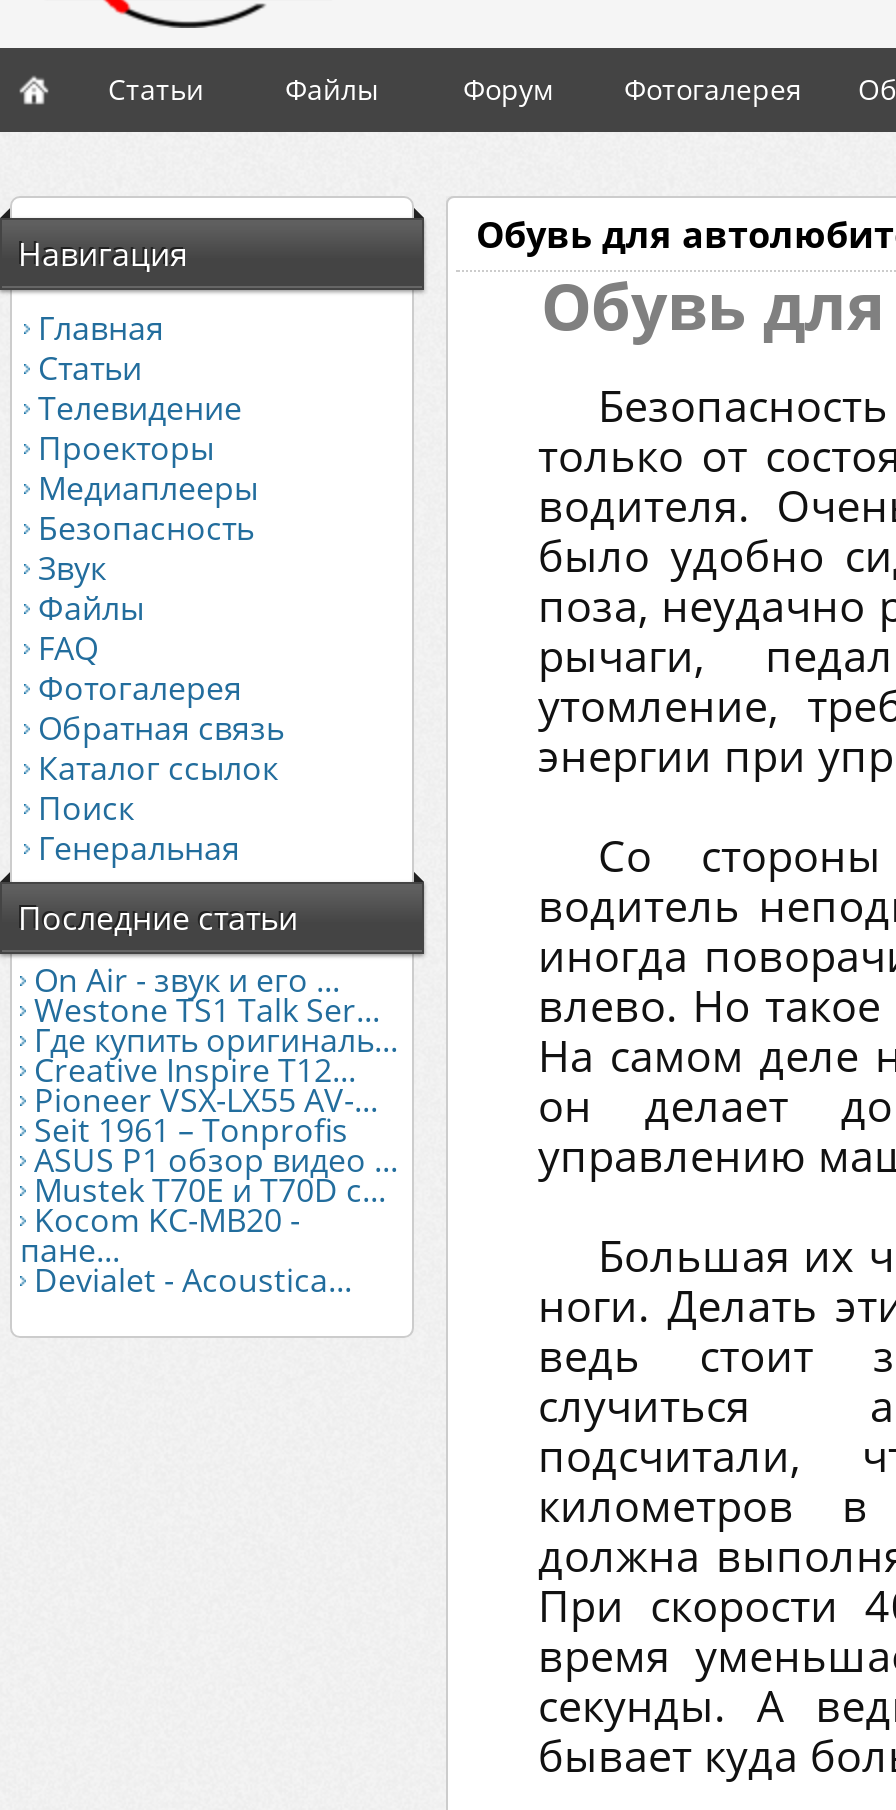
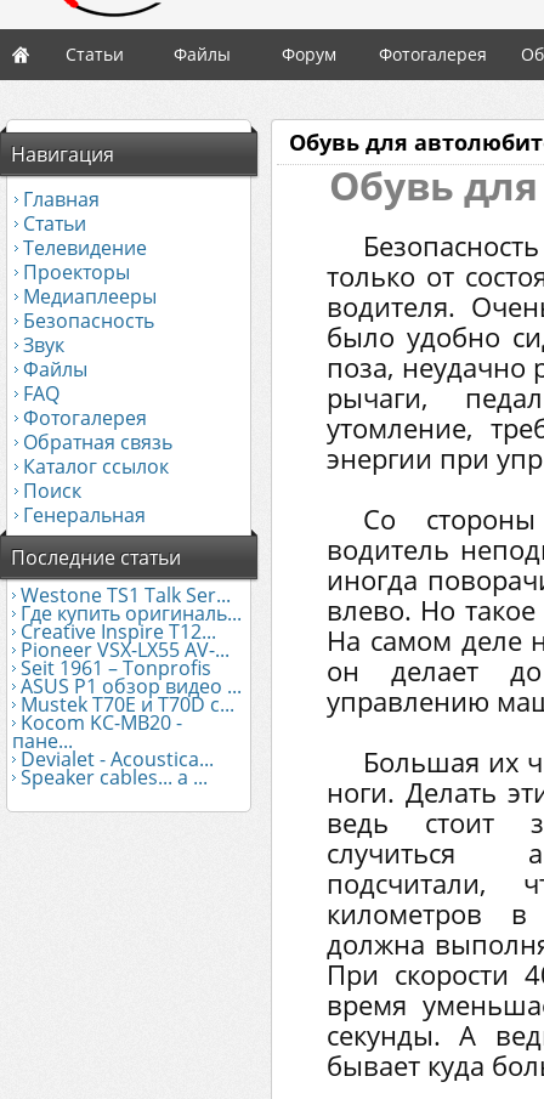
[34,958,340,1002] On Air - звук и его ... -> none
none -> [21,764,208,791] Speaker cables... a ...

